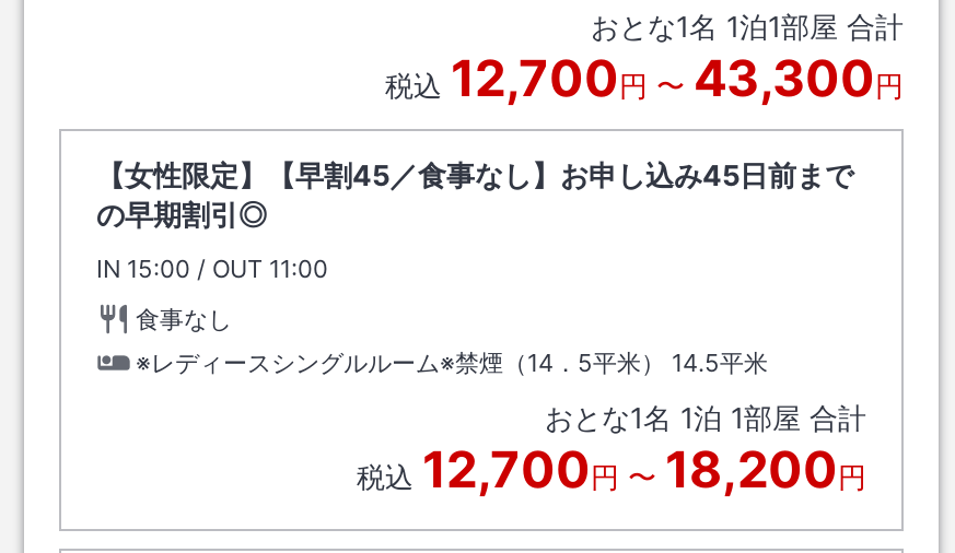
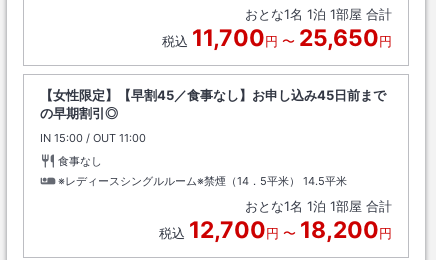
[385,49,904,110] 税込12,700円〜43,300円 -> [162,24,392,52] 税込11,700円〜25,650円

